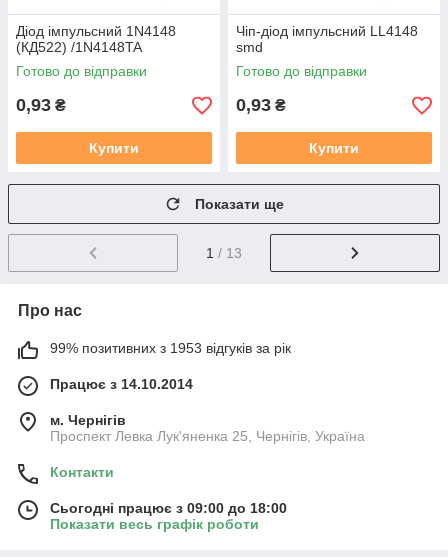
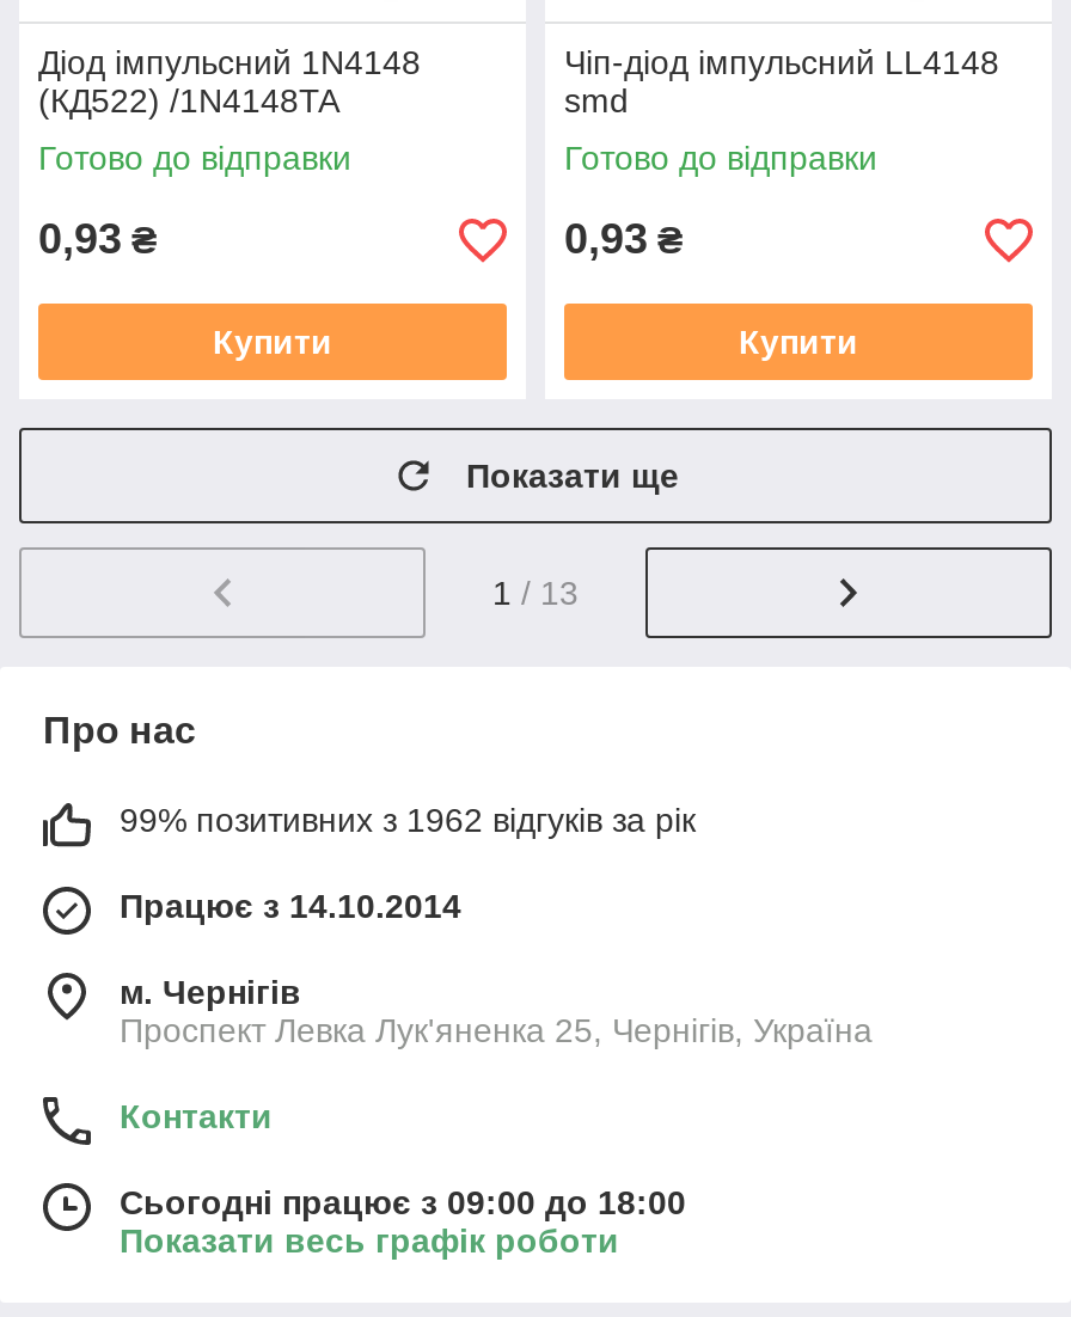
[50,340,291,356] 99% позитивних з 1953 відгуків за рік -> [120,801,696,839] 99% позитивних з 1962 відгуків за рік

